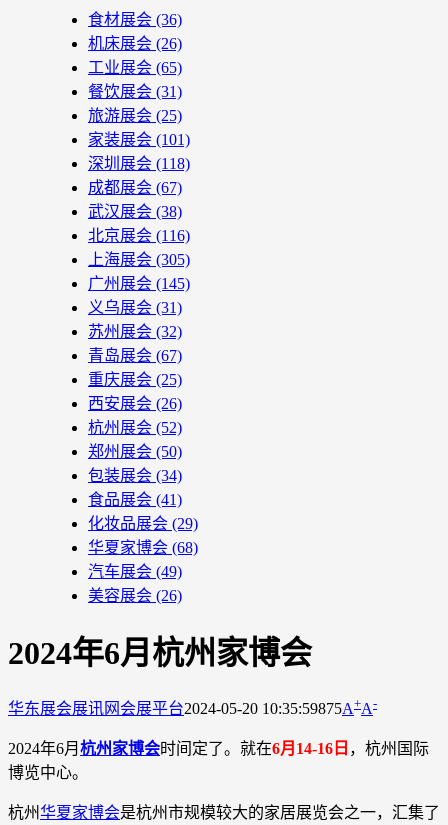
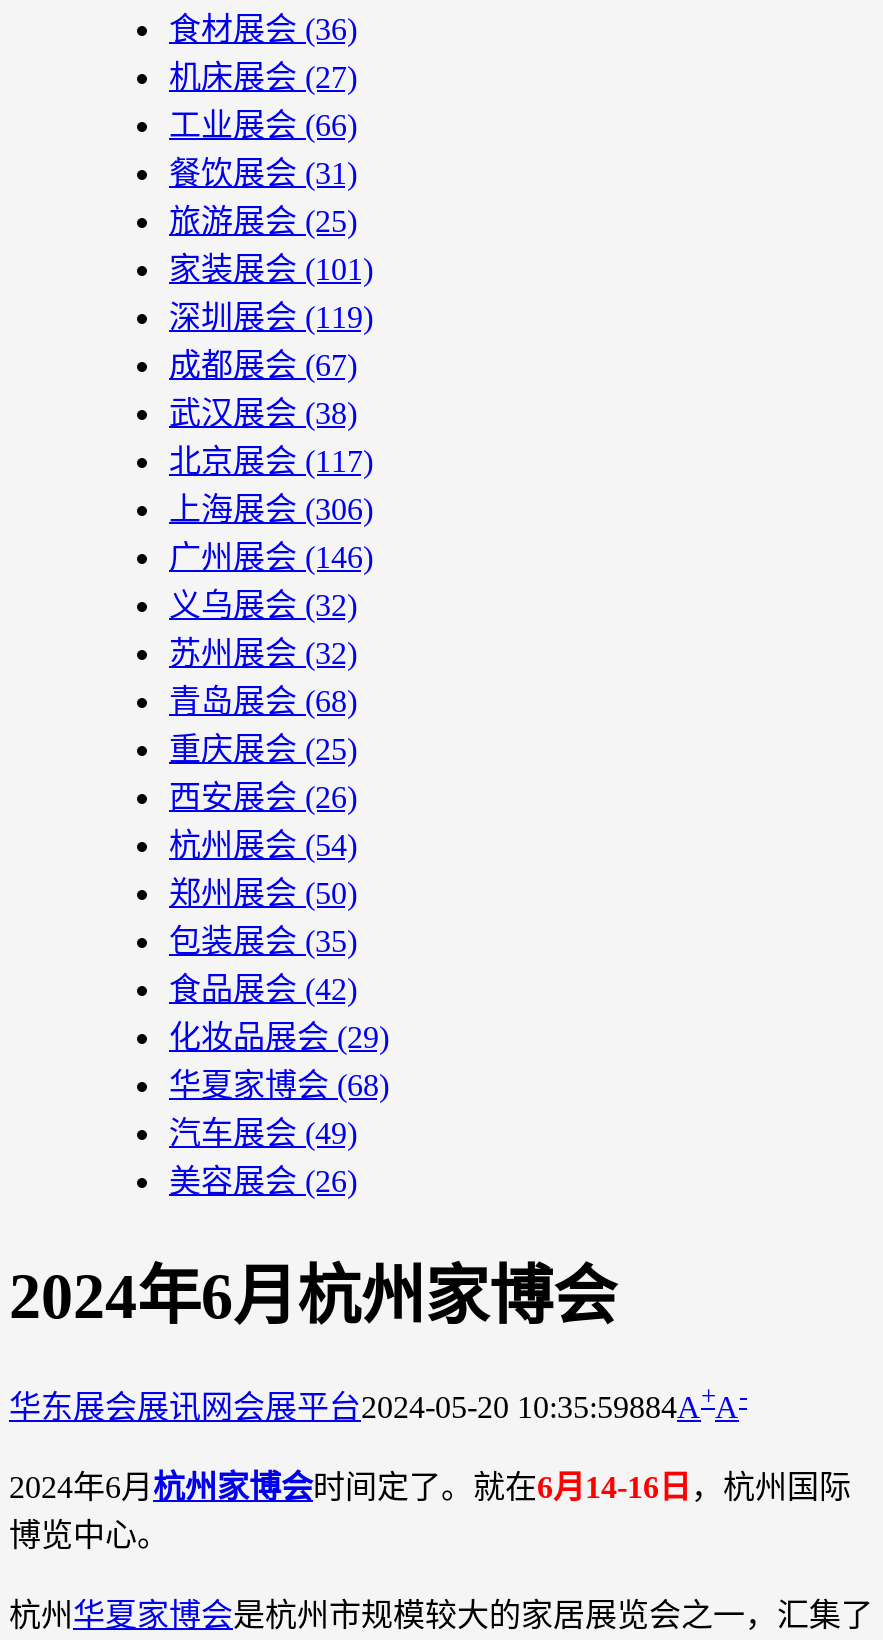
[88,35,182,52] 机床展会(26) -> [169,60,357,94] 机床展会(27)
[88,59,182,76] 工业展会(65) -> [169,108,357,142] 工业展会(66)
[88,155,190,172] 深圳展会(118) -> [169,300,373,334] 深圳展会(119)
[88,227,190,244] 北京展会(116) -> [169,444,373,478] 北京展会(117)
[88,251,190,268] 上海展会(305) -> [169,492,373,526] 上海展会(306)
[88,275,190,292] 广州展会(145) -> [169,540,373,574] 广州展会(146)
[88,299,182,316] 义乌展会(31) -> [169,588,357,622] 义乌展会(32)
[88,347,182,364] 青岛展会(67) -> [169,684,357,718] 青岛展会(68)
[88,419,182,436] 杭州展会(52) -> [169,828,357,862] 杭州展会(54)
[88,467,182,484] 包装展会(34) -> [169,924,357,958] 包装展会(35)
[88,491,182,508] 食品展会(41) -> [169,972,357,1006] 食品展会(42)
[8,695,377,717] 华东展会展讯网会展平台2024-05-20 10:35:59875A+A- -> [9,1381,747,1424] 华东展会展讯网会展平台2024-05-20 10:35:59884A+A-

